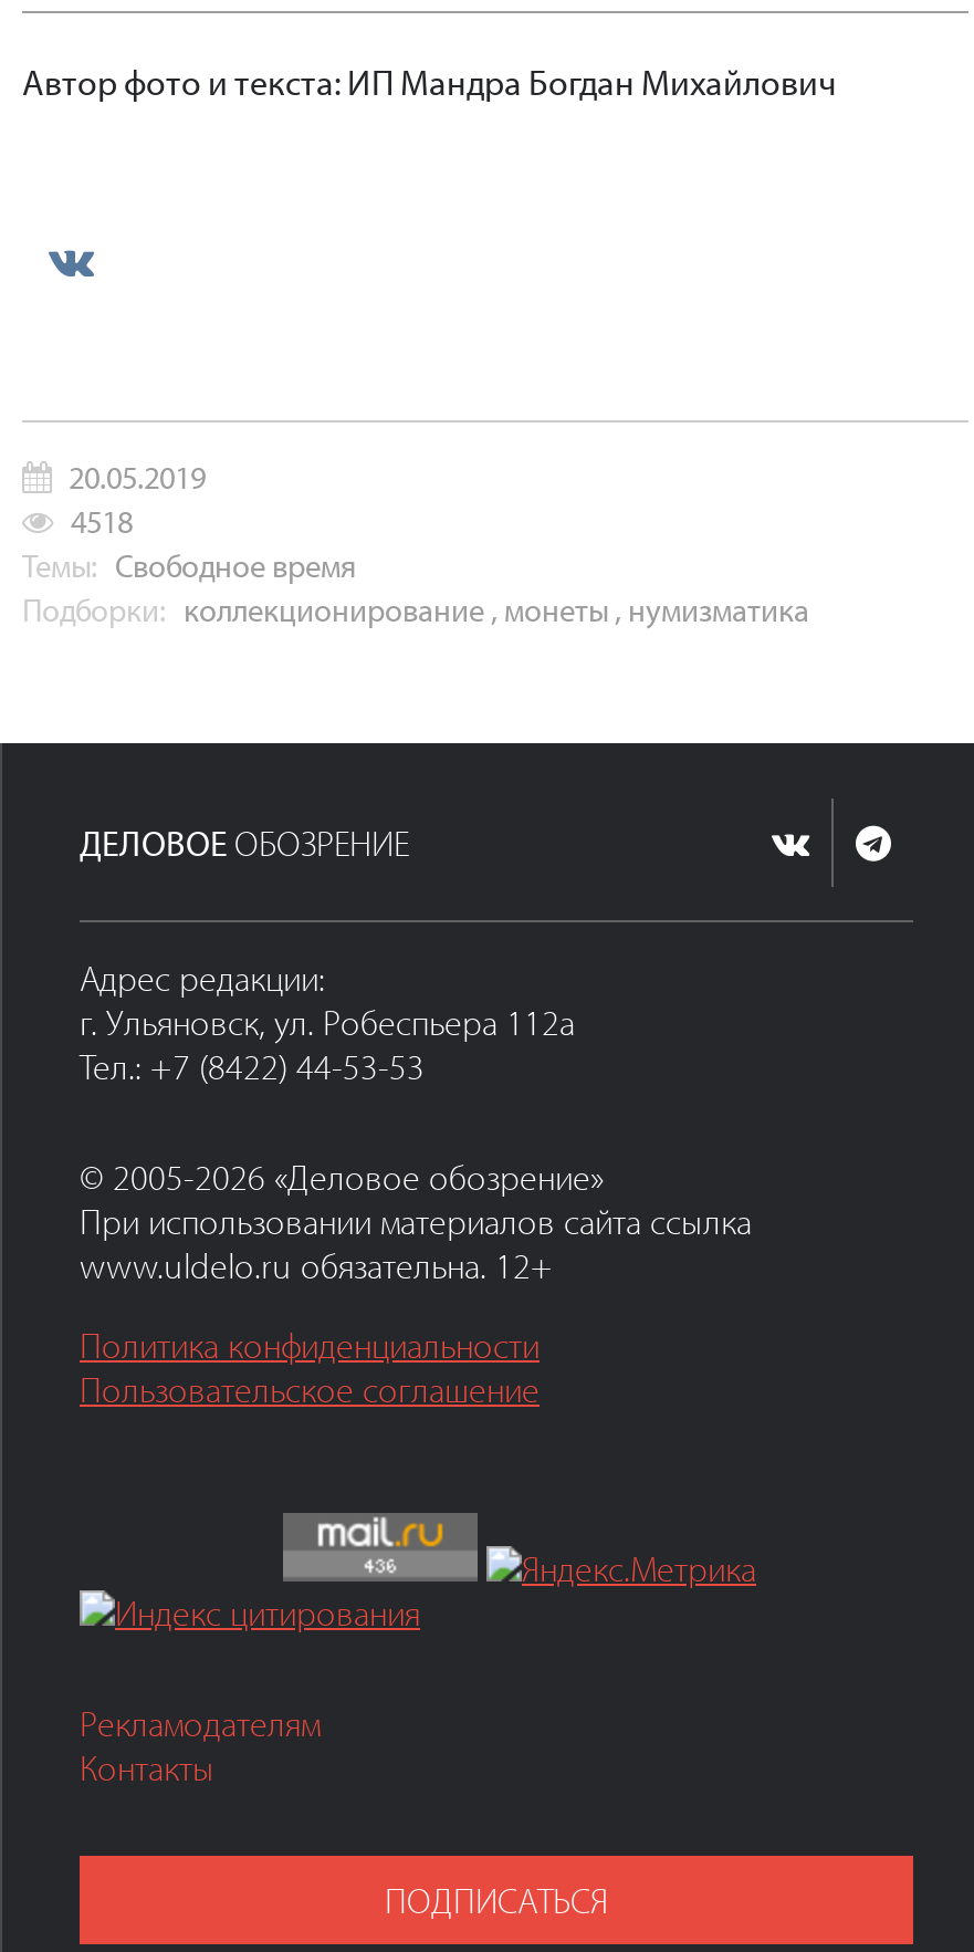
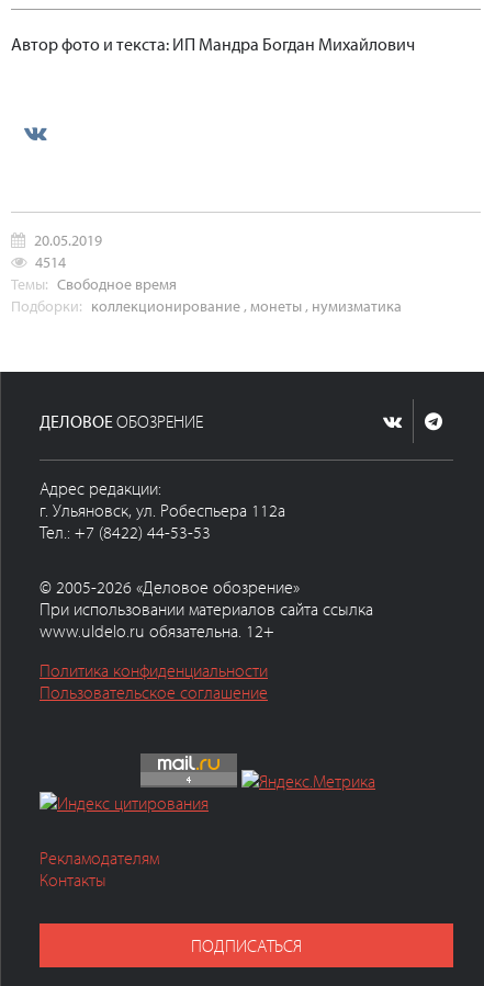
[64,501,133,543] 4518 -> [32,251,66,272] 4514

